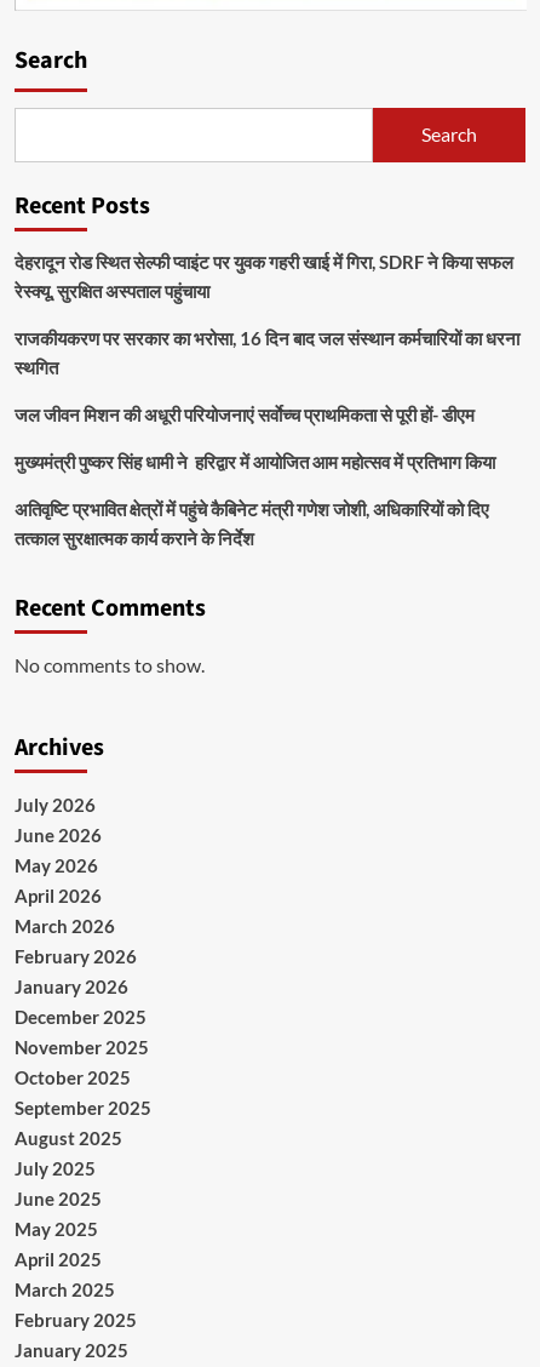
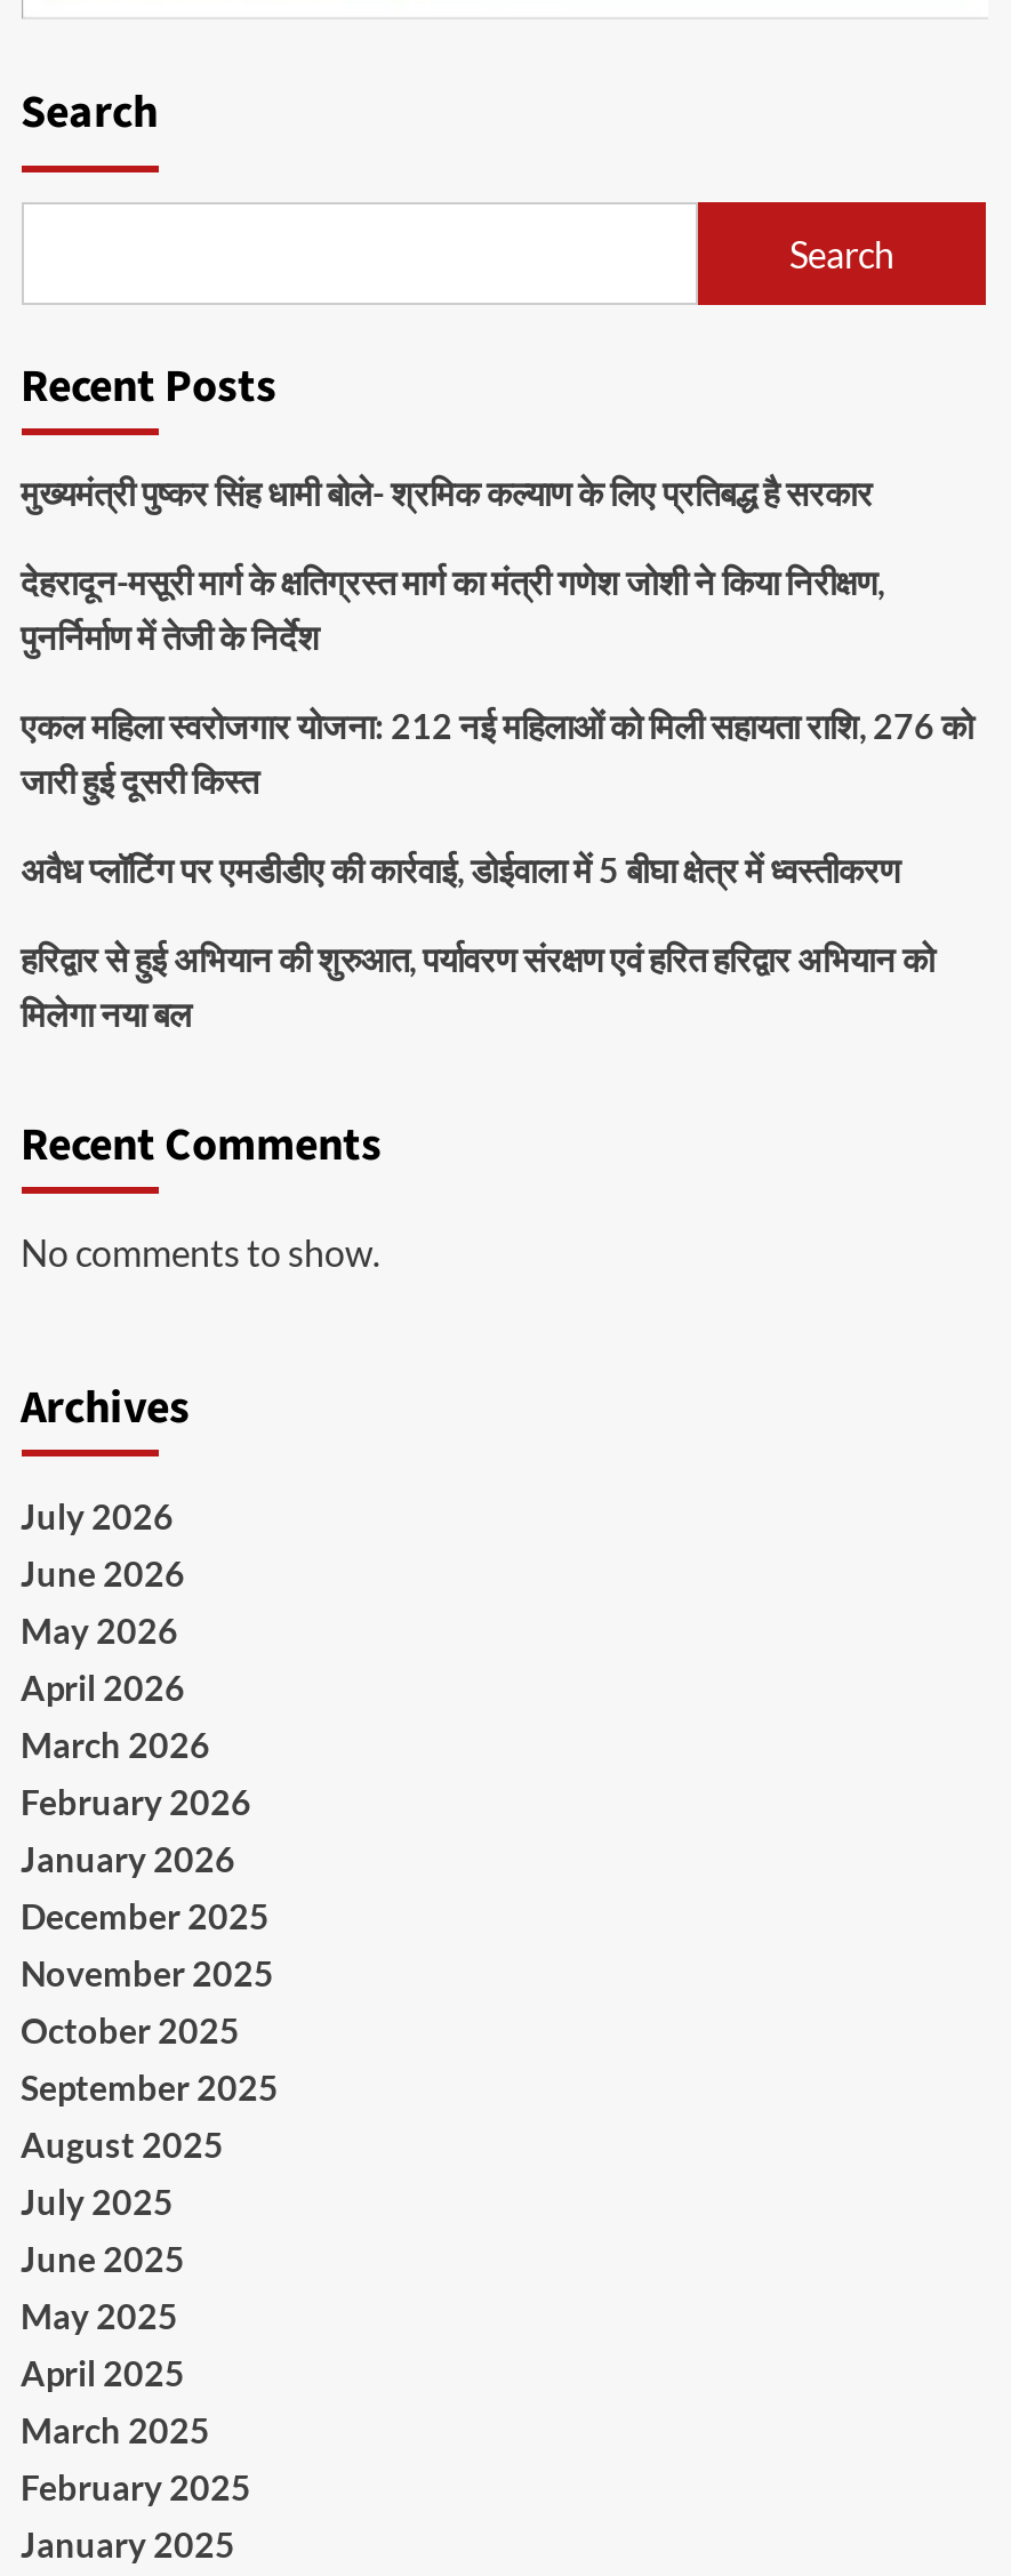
[14,250,513,301] देहरादून रोड स्थित सेल्फी प्वाइंट पर युवक गहरी खाई में गिरा, SDRF ने किया सफल | रेस्क्यू, सुरक्षित अस्पताल पहुंचाया -> [21,472,873,513] मुख्यमंत्री पुष्कर सिंह धामी बोले- श्रमिक कल्याण के लिए प्रतिबद्ध है सरकार
[14,327,519,378] राजकीयकरण पर सरकार का भरोसा, 16 दिन बाद जल संस्थान कर्मचारियों का धरना | स्थगित -> [21,561,884,657] देहरादून-मसूरी मार्ग के क्षतिग्रस्त मार्ग का मंत्री गणेश जोशी ने किया निरीक्षण, | पुनर्निर्माण में तेजी के निर्देश
[14,403,474,425] जल जीवन मिशन की अधूरी परियोजनाएं सर्वाेच्च प्राथमिकता से पूरी हों- डीएम -> [21,705,973,801] एकल महिला स्वरोजगार योजना: 212 नई महिलाओं को मिली सहायता राशि, 276 को | जारी हुई दूसरी किस्त
[14,450,495,472] मुख्यमंत्री पुष्कर सिंह धामी ने हरिद्वार में आयोजित आम महोत्सव में प्रतिभाग किया -> [21,849,900,890] अवैध प्लॉटिंग पर एमडीडीए की कार्रवाई, डोईवाला में 5 बीघा क्षेत्र में ध्वस्तीकरण
[14,498,489,548] अतिवृष्टि प्रभावित क्षेत्रों में पहुंचे कैबिनेट मंत्री गणेश जोशी, अधिकारियों को दिए | तत्काल सुरक्षात्मक कार्य कराने के निर्देश -> [21,938,934,1034] हरिद्वार से हुई अभियान की शुरुआत, पर्यावरण संरक्षण एवं हरित हरिद्वार अभियान को | मिलेगा नया बल

